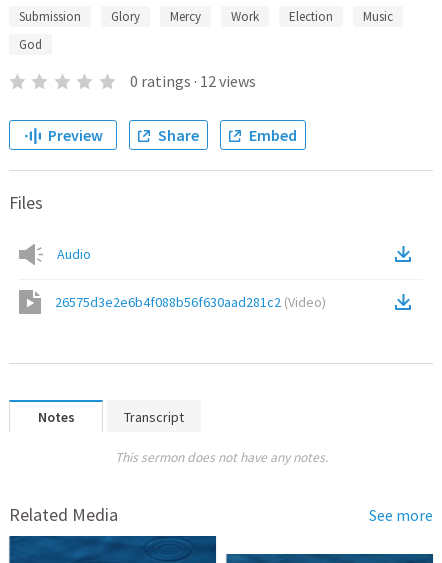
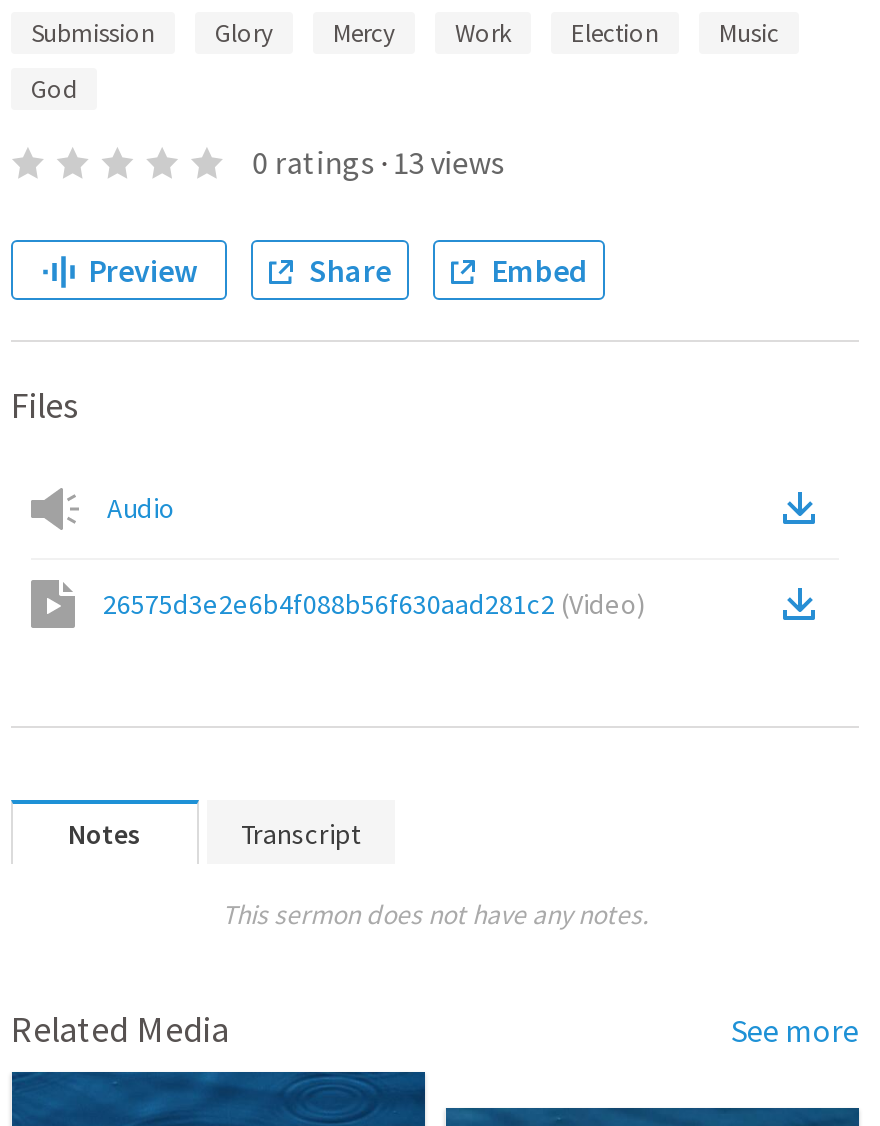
[130,71,256,91] 0 ratings · 12 views -> [252,142,504,182] 0 ratings · 13 views

